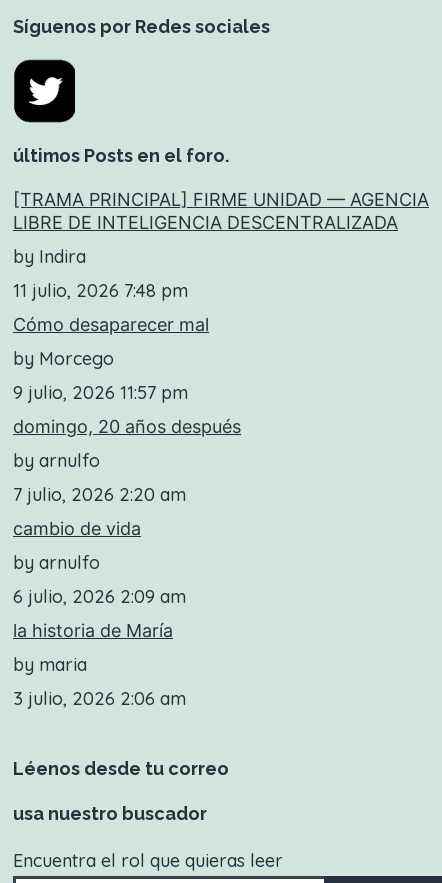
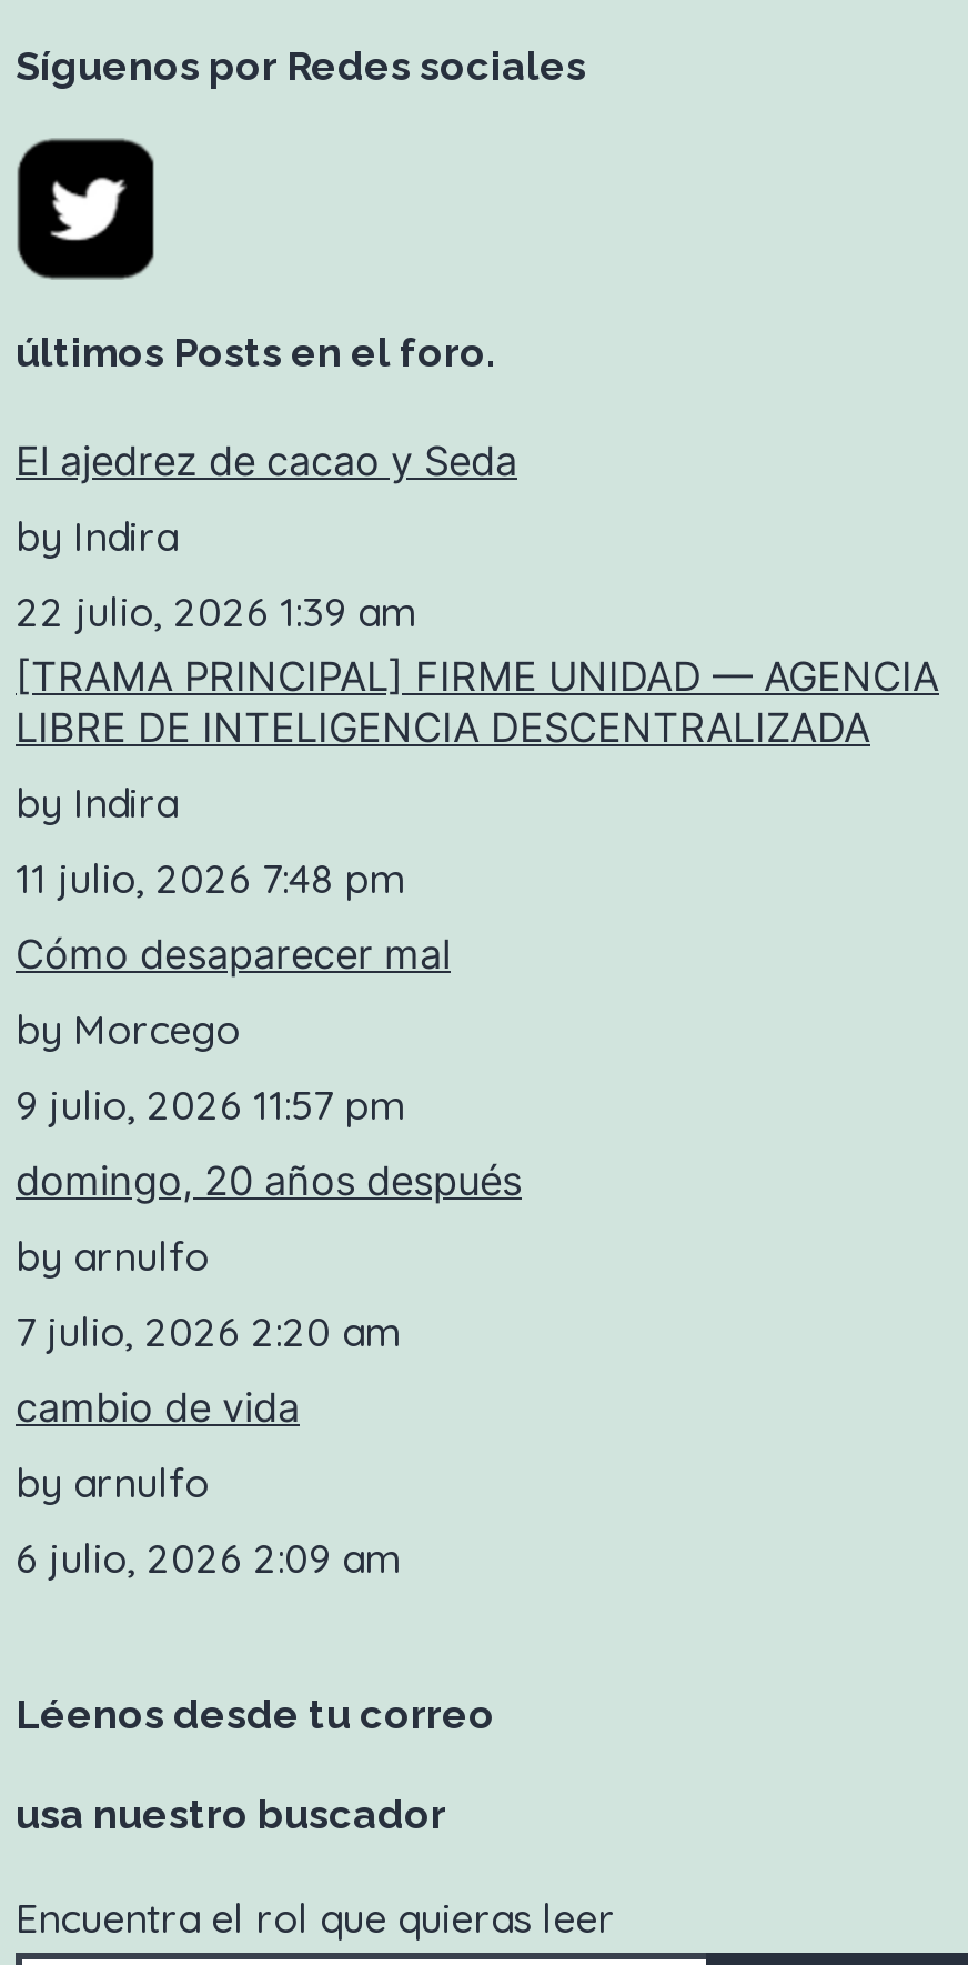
none -> [16,439,517,638] El ajedrez de cacao y Seda | by Indira | 22 julio, 2026 1:39 am
moved [13,189,429,608] -> [16,654,939,1585]: [TRAMA PRINCIPAL] FIRME UNIDAD — AGENCIA | LIBRE DE INTELIGENCIA DESCENTRALIZADA | by Indira | ... | by arnulfo | 6 julio, 2026 2:09 am
[13,620,186,710] la historia de María | by maria | 3 julio, 2026 2:06 am -> none

